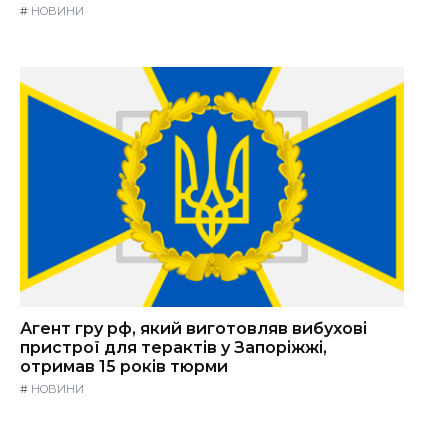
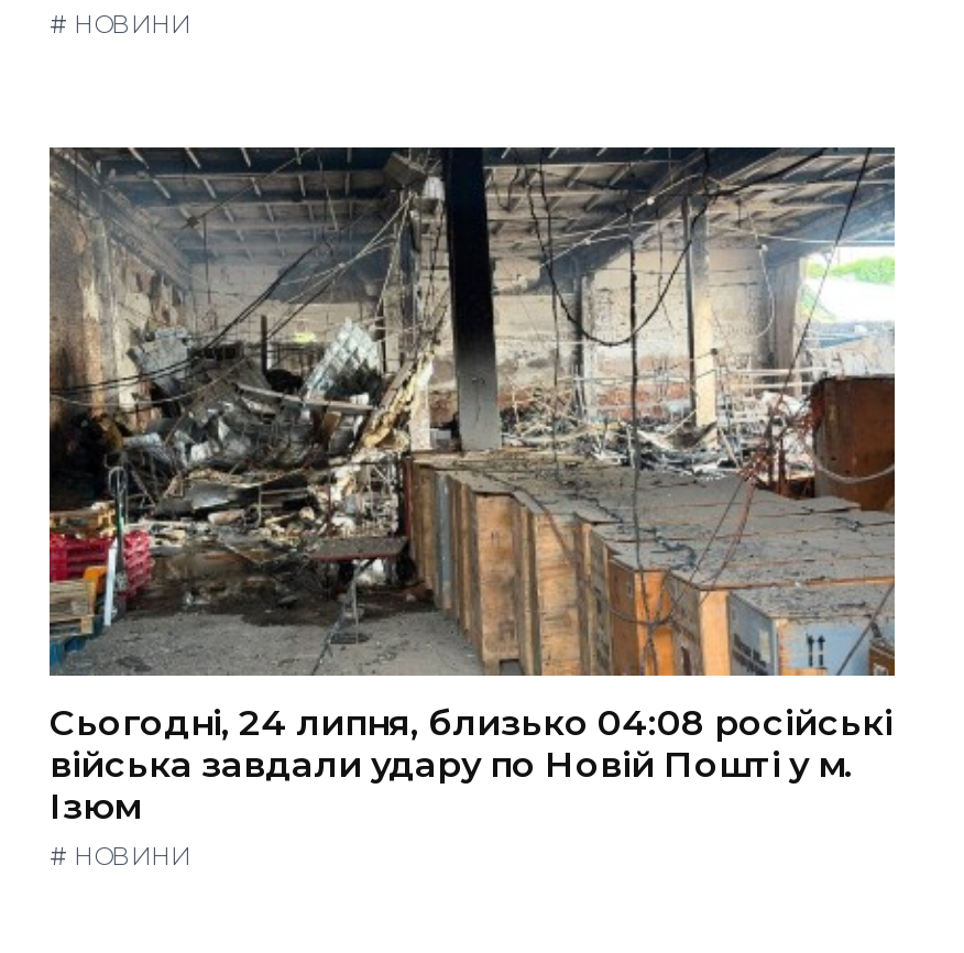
[19,66,405,376] [image] | Агент гру рф, який виготовляв вибухові | пристрої для терактів у Запоріжжі, | отримав 15 років тюрми -> [47,145,897,827] [image] | Сьогодні, 24 липня, близько 04:08 російські | війська завдали удару по Новій Пошті у м. | Ізюм

